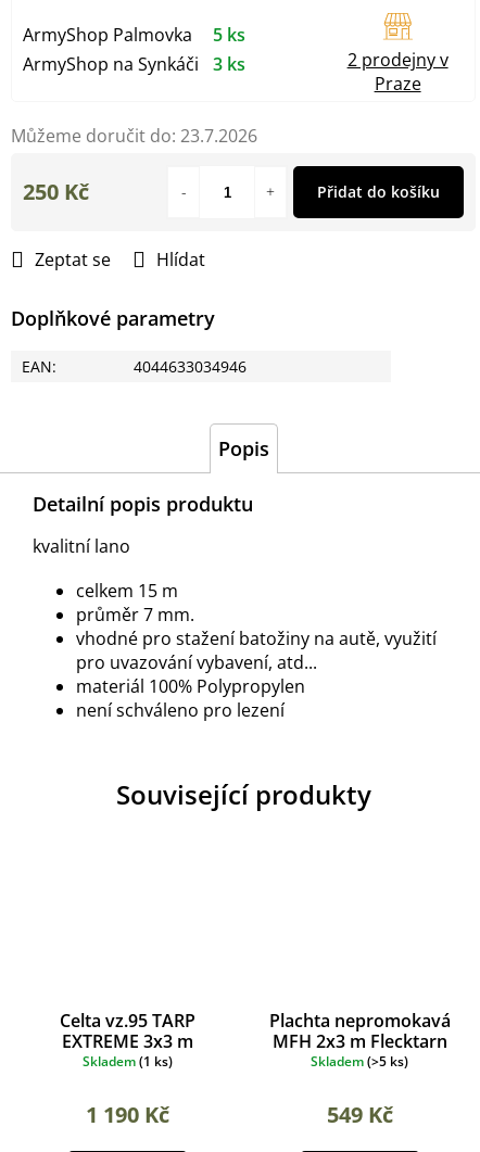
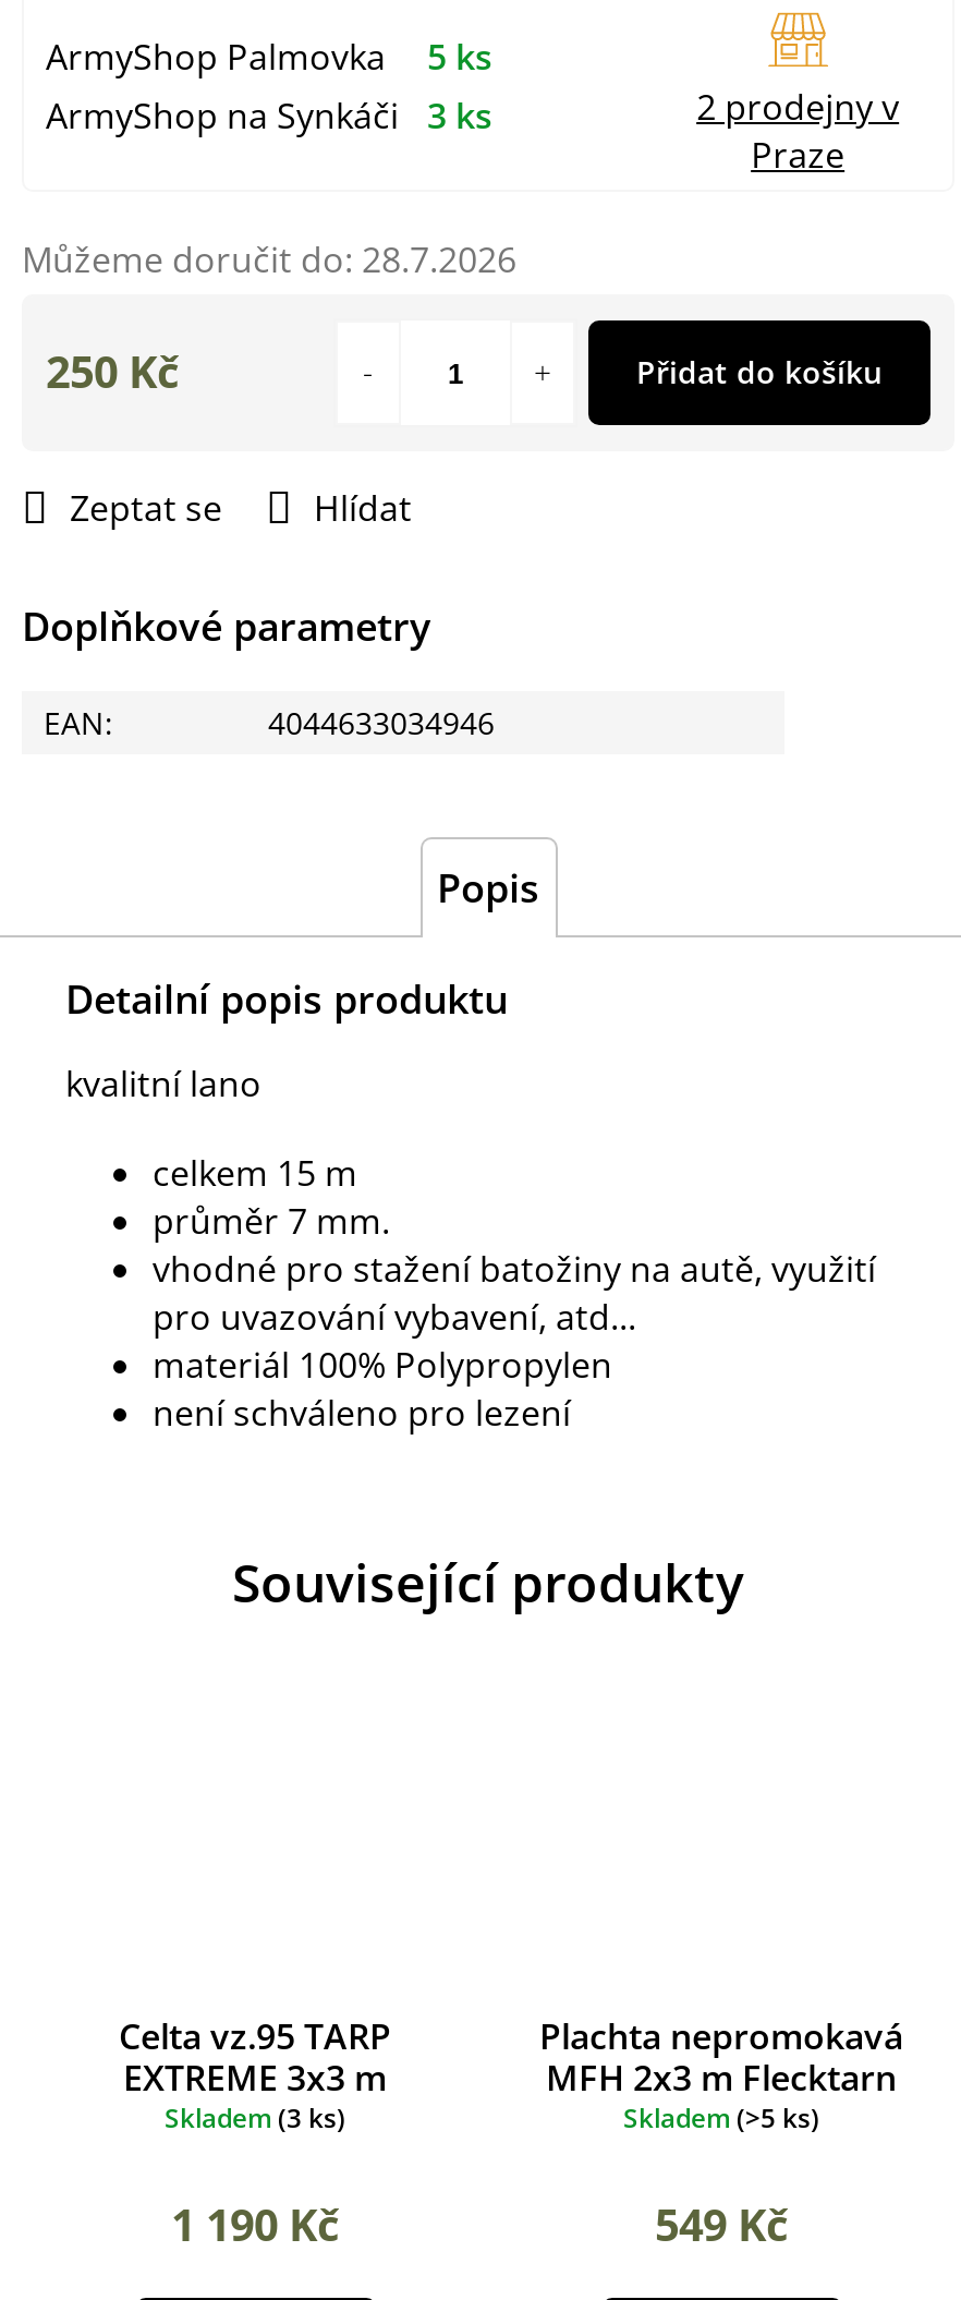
[11,124,257,148] Můžeme doručit do: 23.7.2026 -> [22,236,516,284] Můžeme doručit do: 28.7.2026
[82,1052,172,1070] Skladem (1 ks) -> [165,2099,345,2136] Skladem (3 ks)

